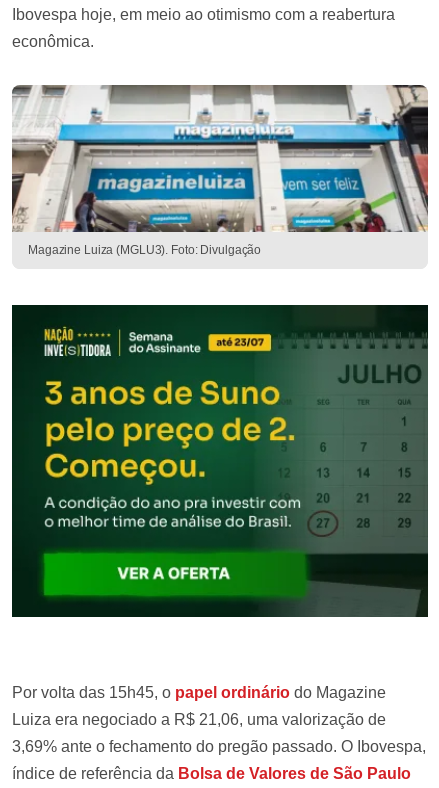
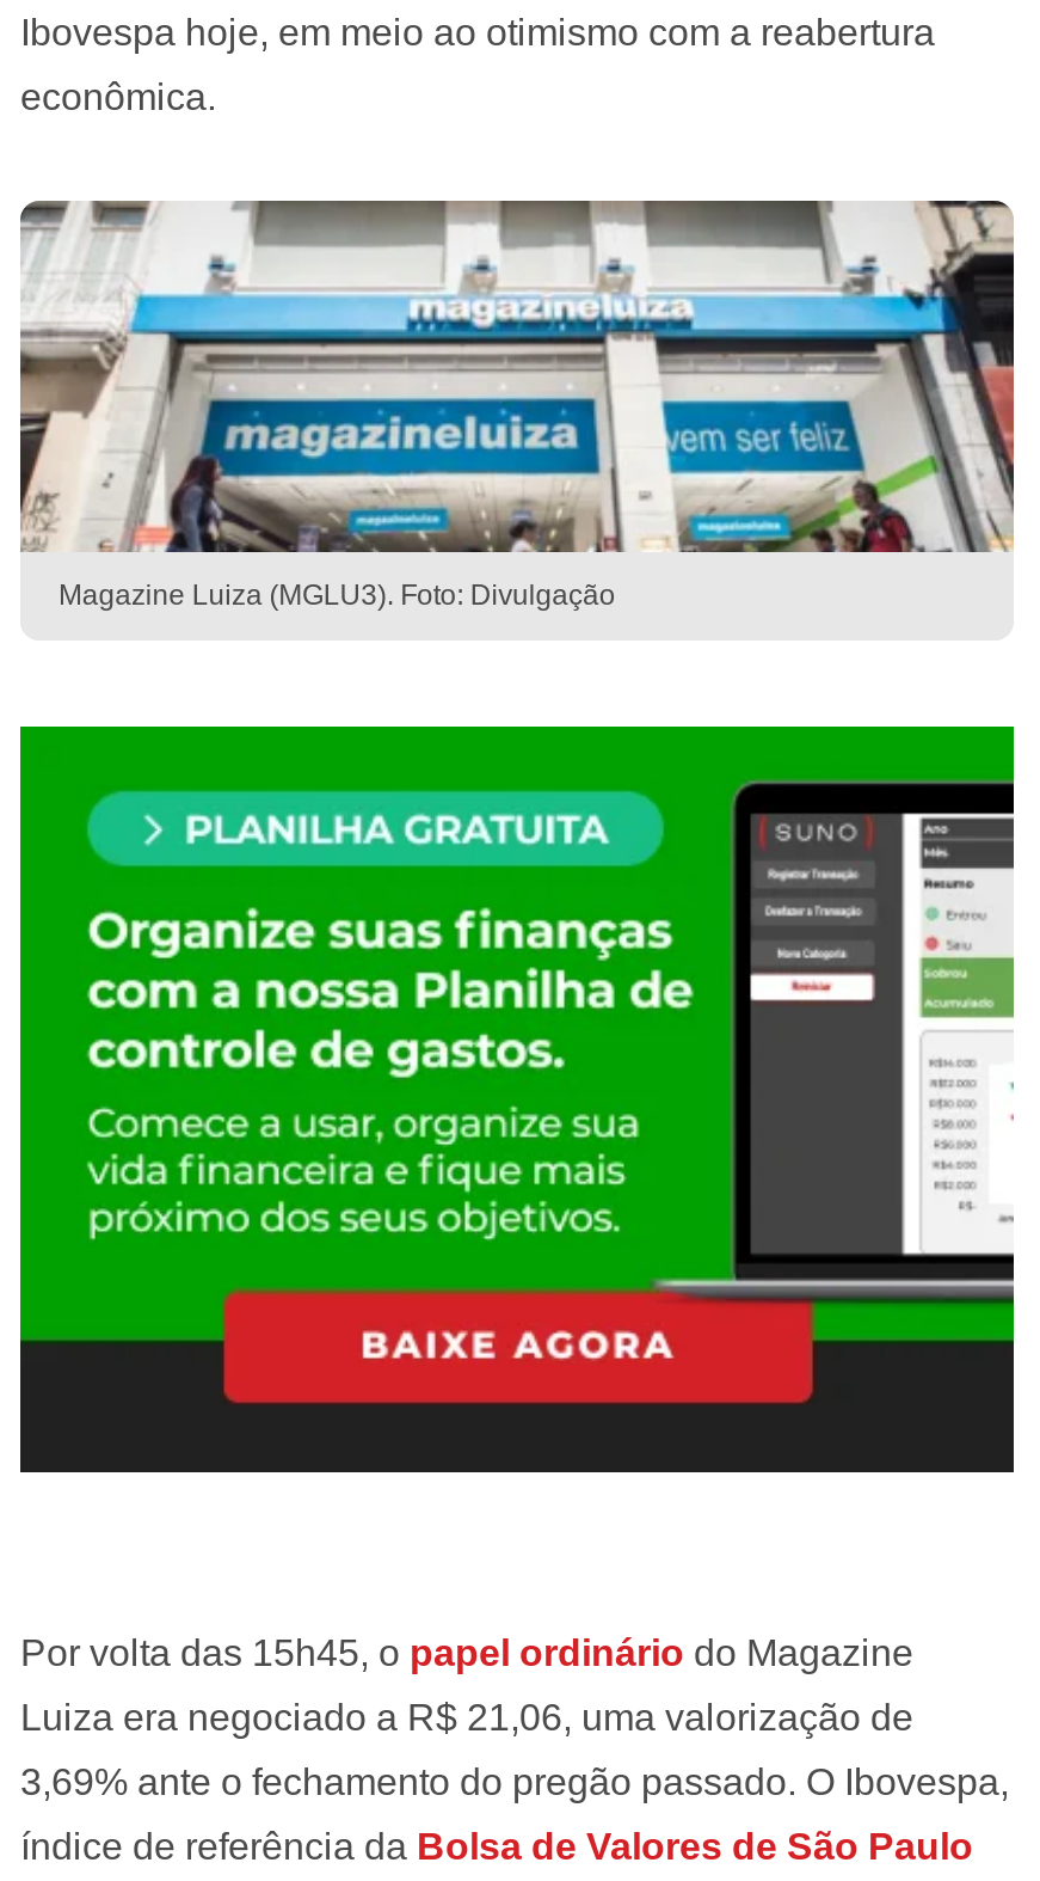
[11,304,429,617] [image] -> [18,724,1016,1470] [image]

